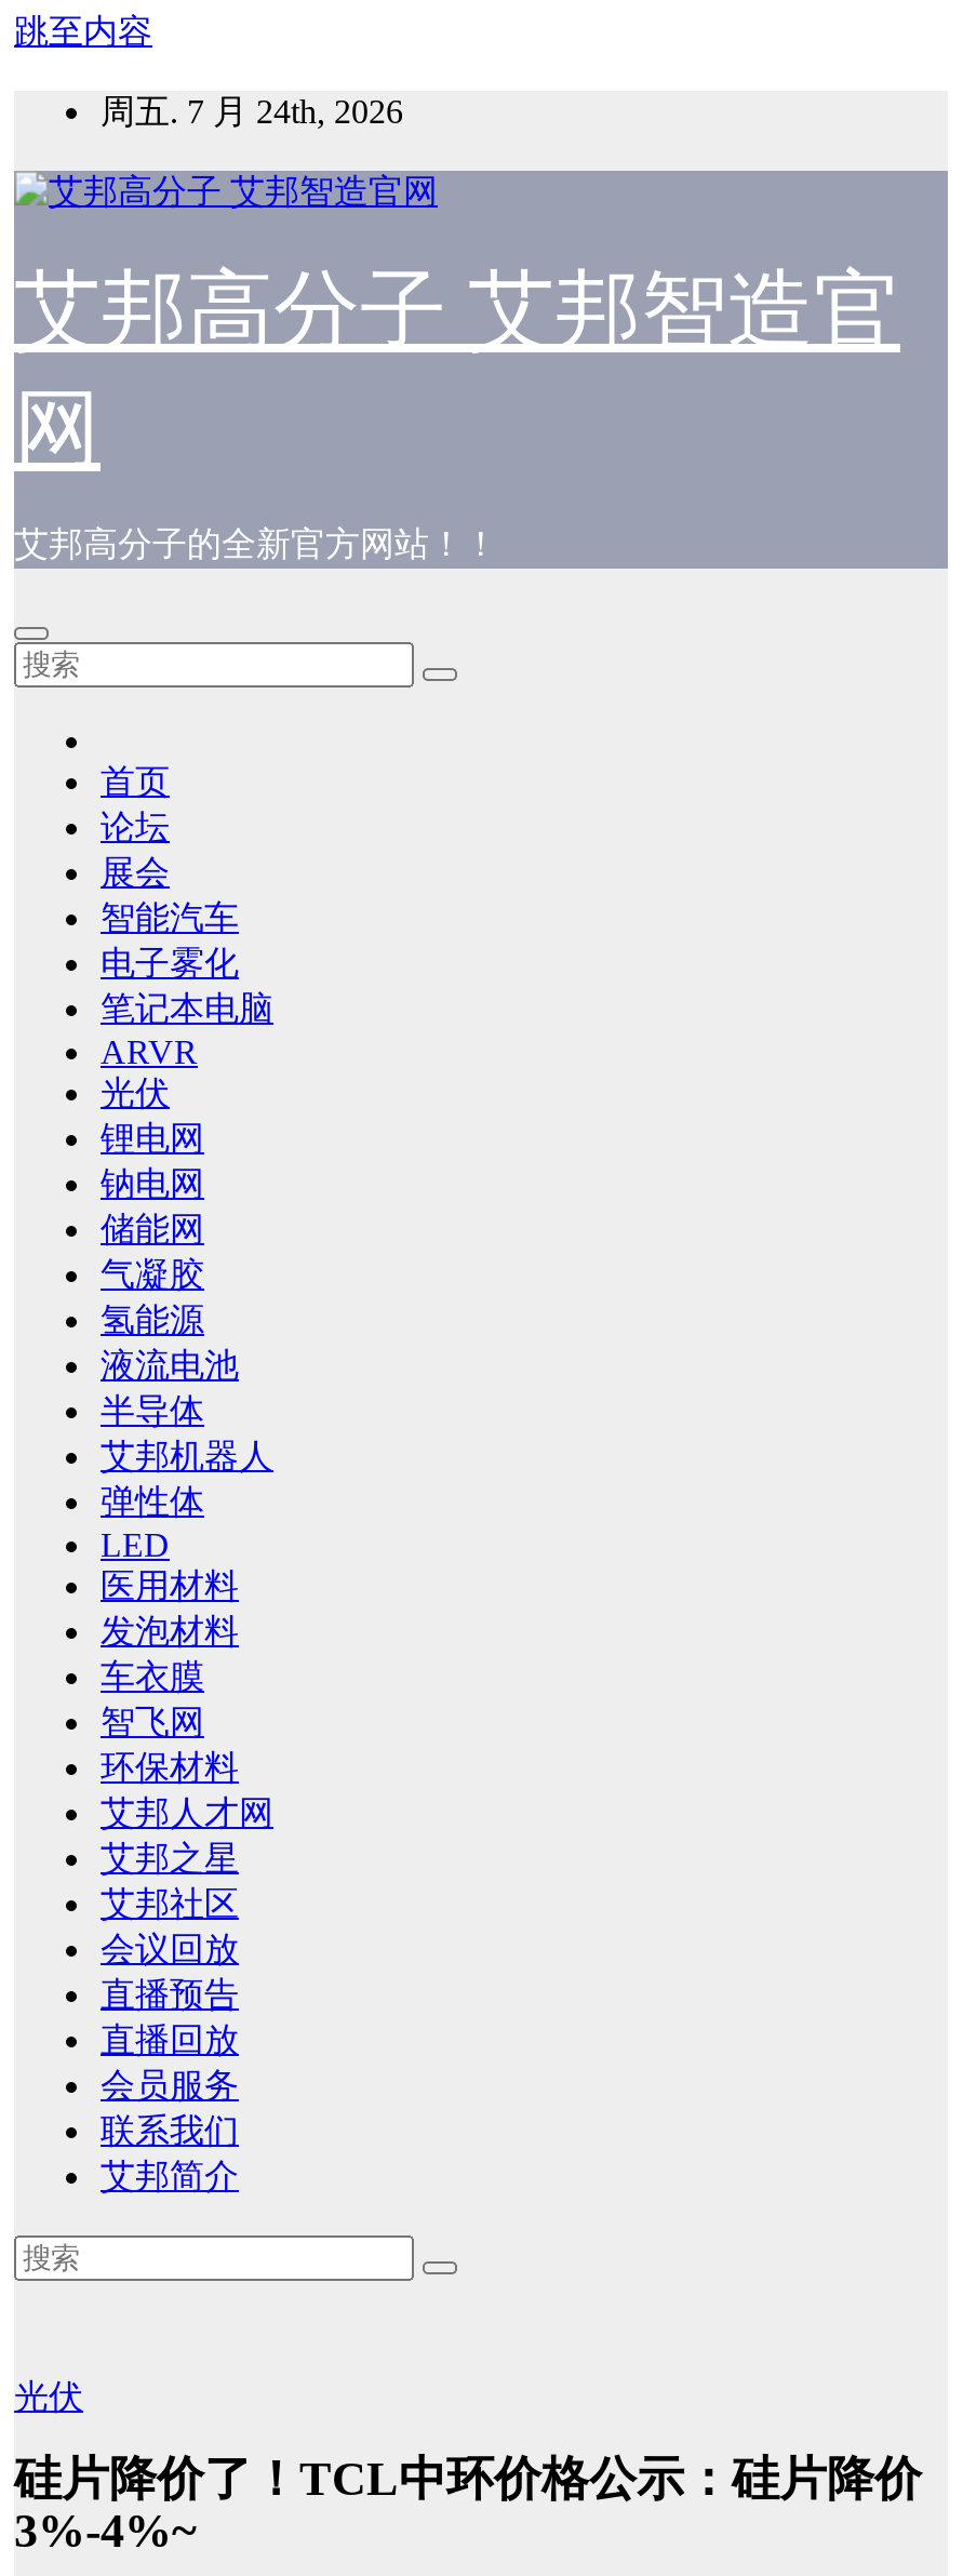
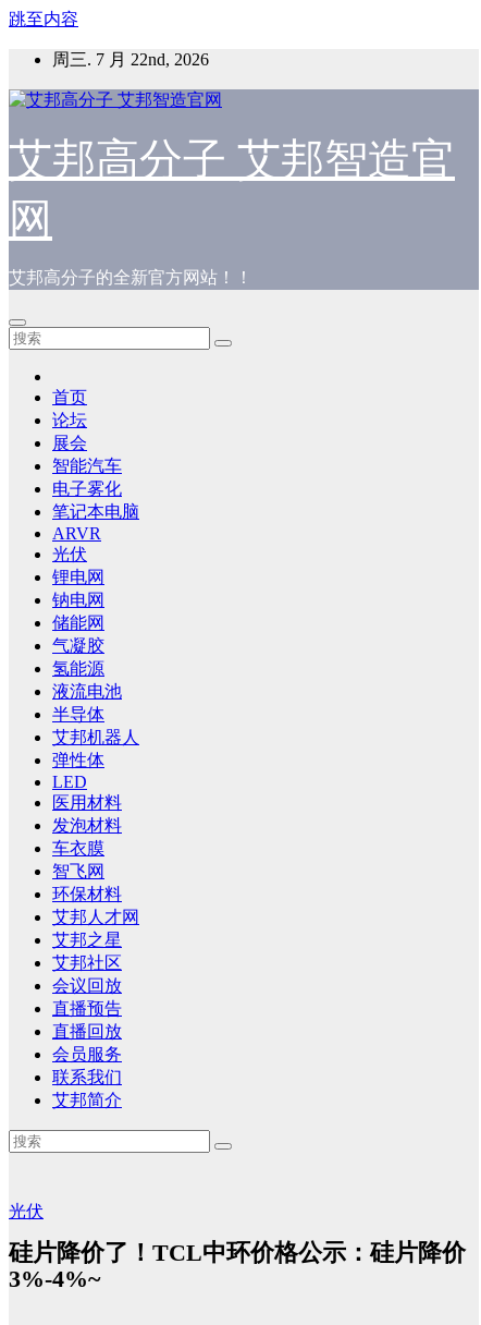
[101,93,403,130] 周五. 7 月 24th, 2026 -> [52,50,209,69] 周三. 7 月 22nd, 2026

